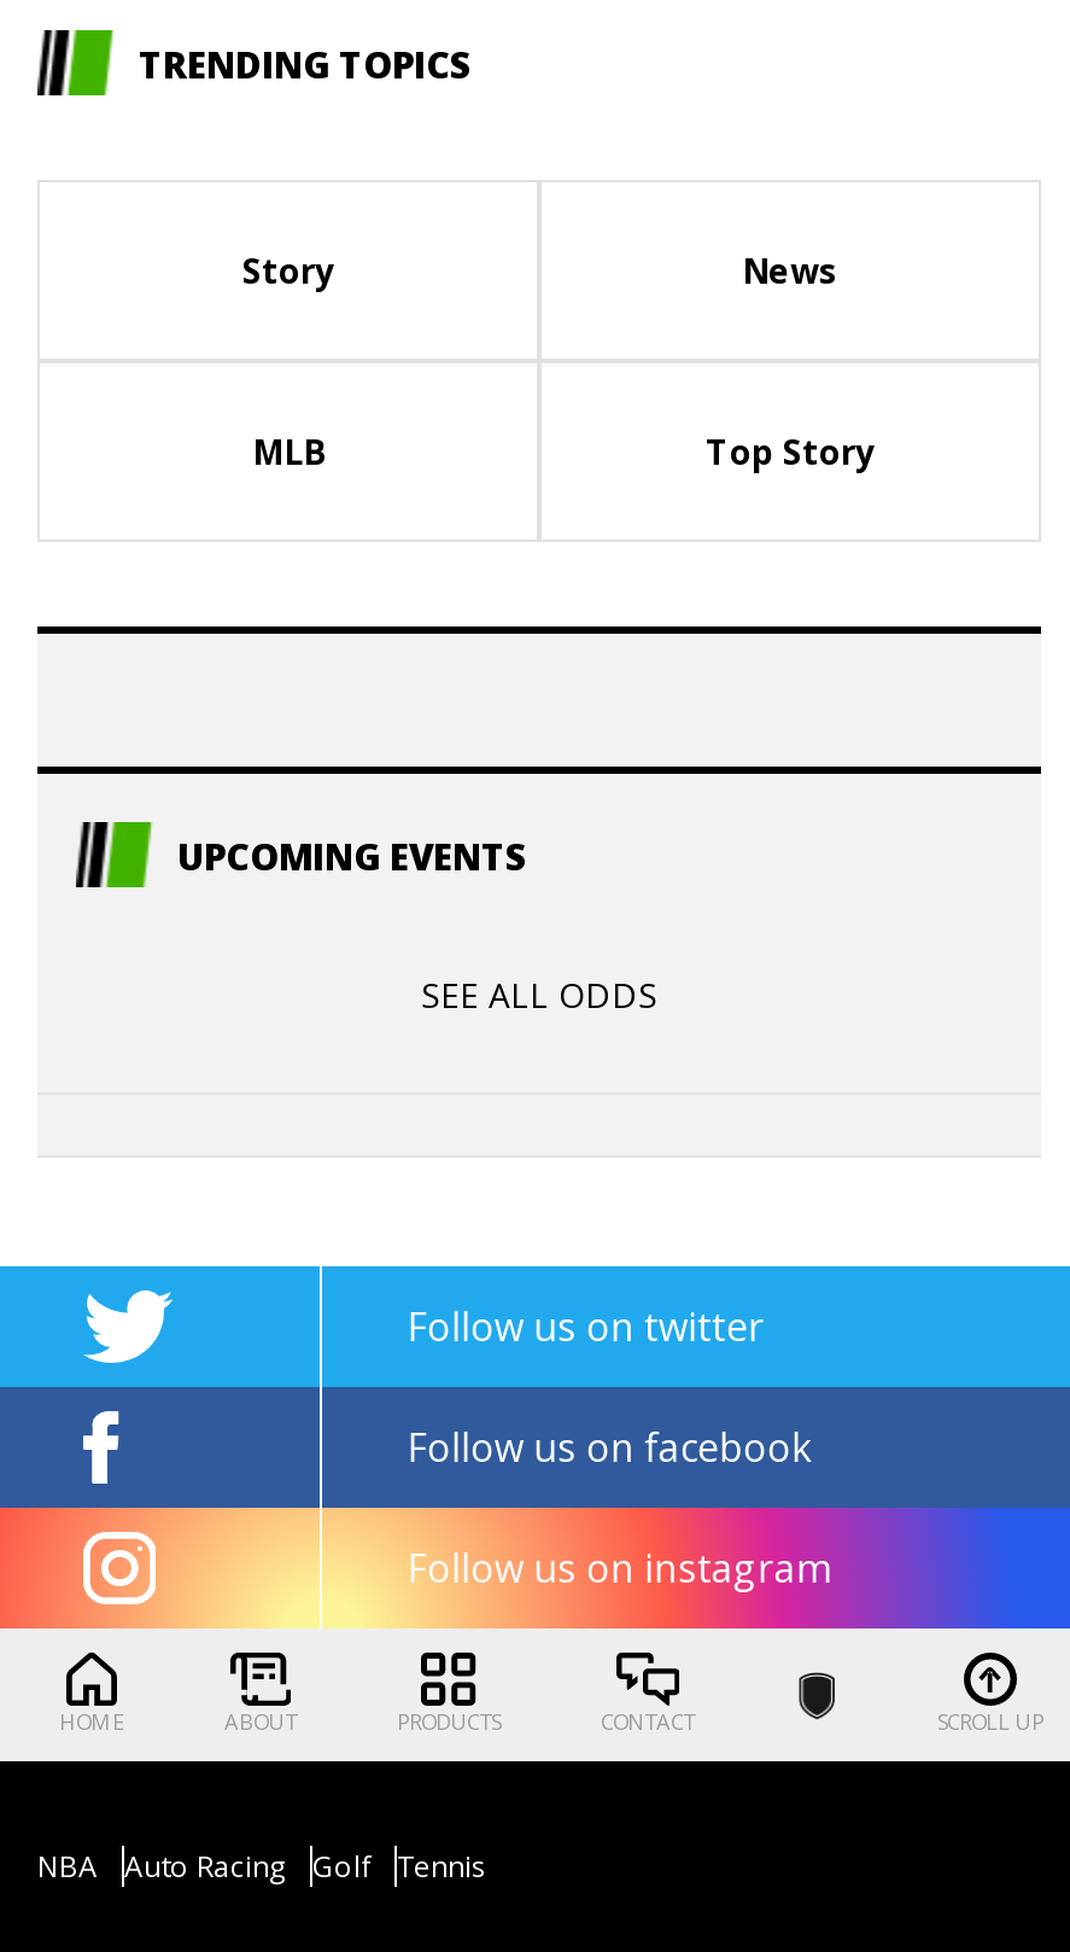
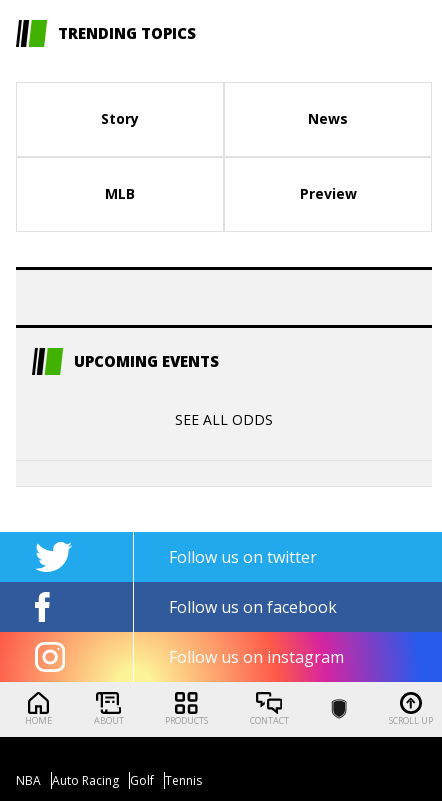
[706,427,875,473] Top Story -> [299,184,356,203] Preview

